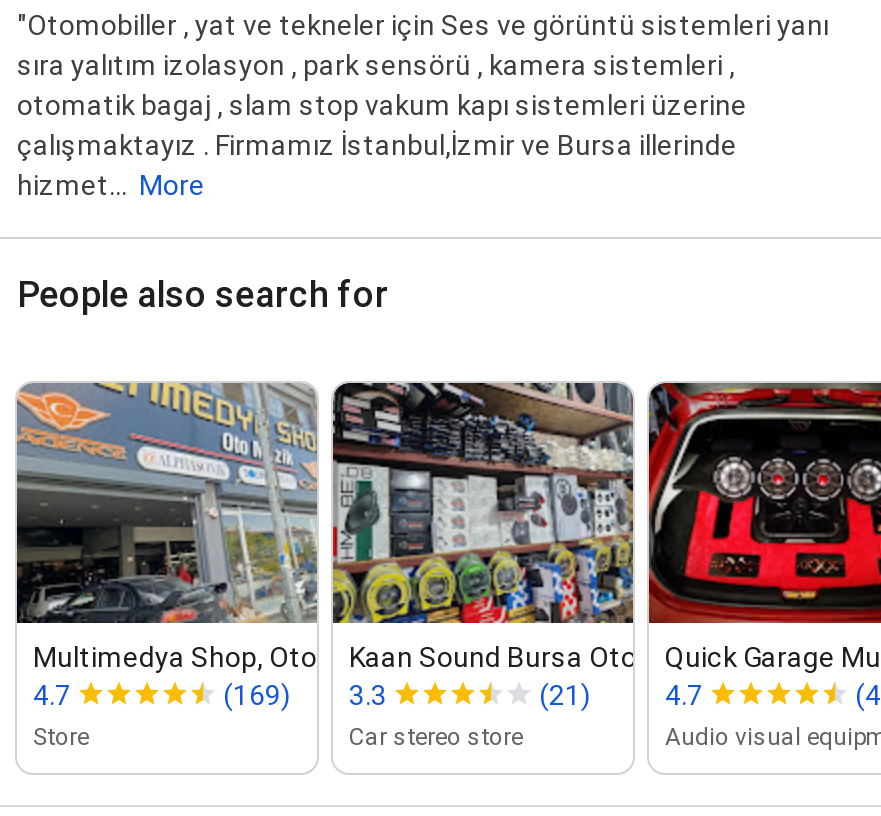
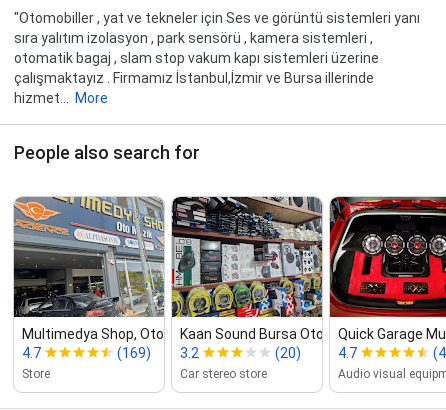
[223,678,387,710] (169) 3.3 -> [117,345,199,361] (169) 3.2
[539,678,591,710] (21) -> [275,345,301,361] (20)

